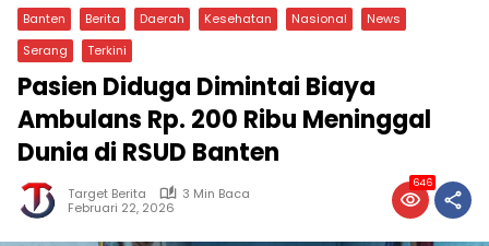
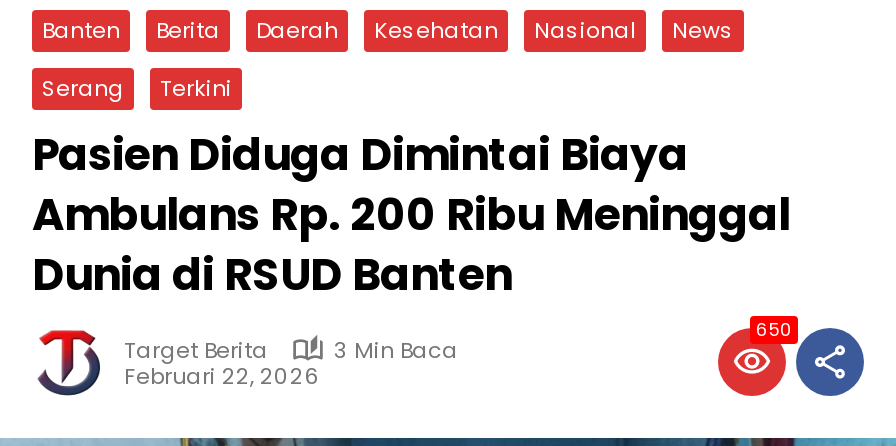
[413,176,432,189] 646 -> [756,318,792,342] 650

